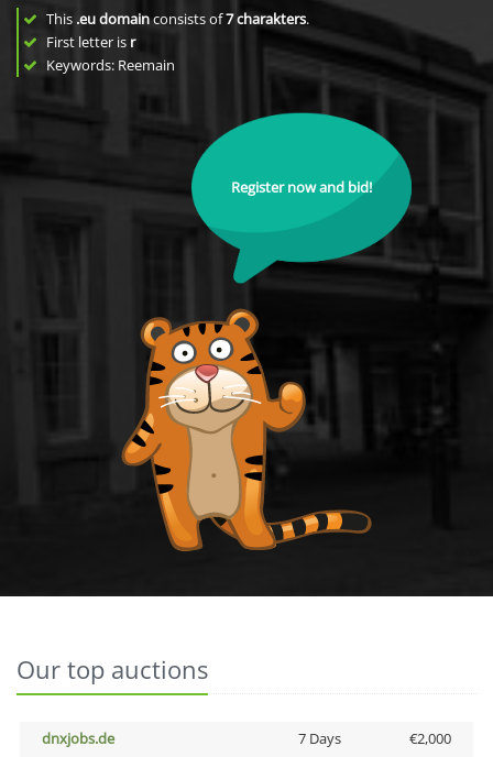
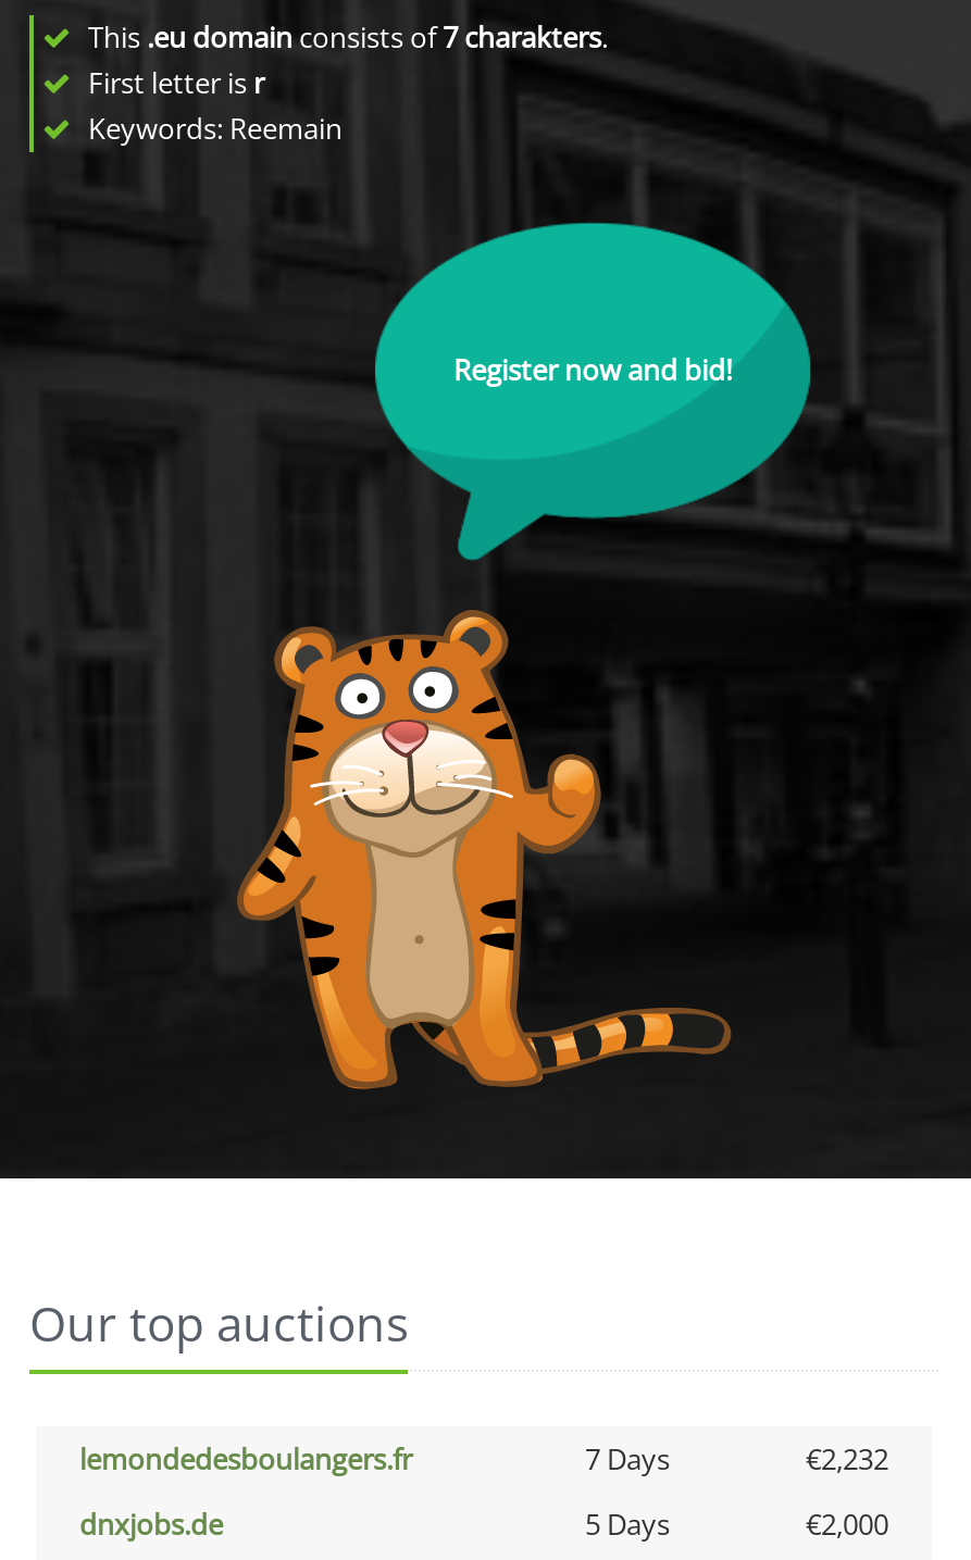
none -> [79,1439,888,1478] lemondedesboulangers.fr | 7 Days | €2,232
[298,728,341,748] 7 Days -> [585,1505,670,1544] 5 Days

